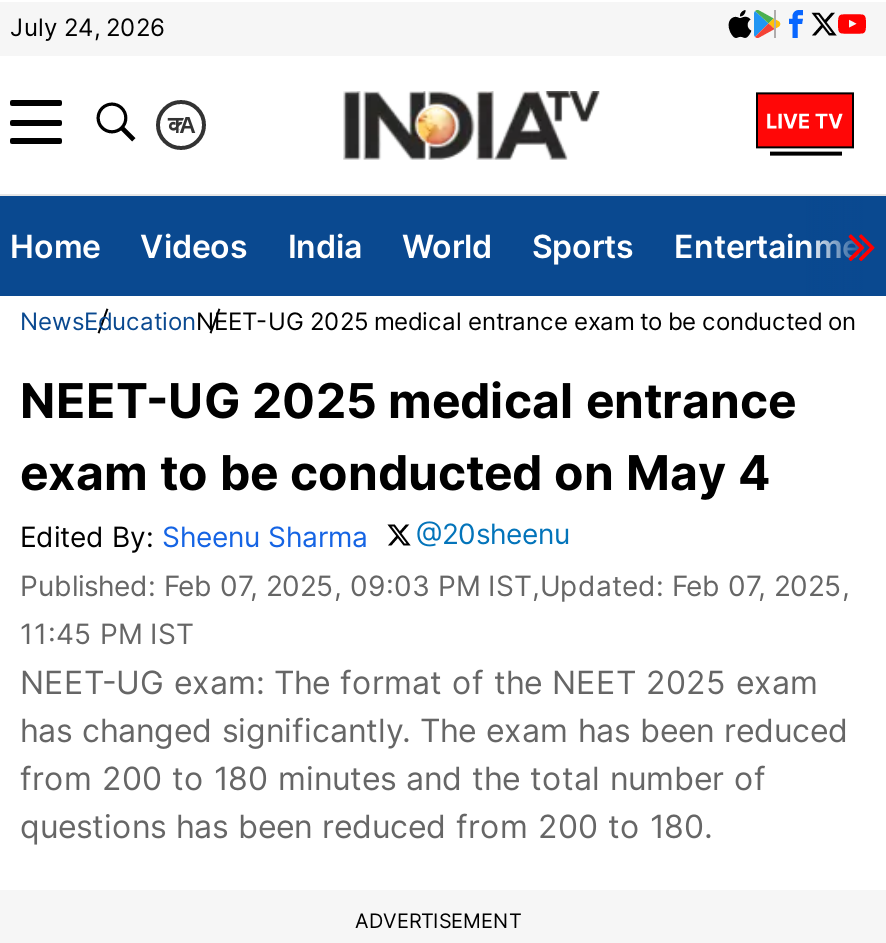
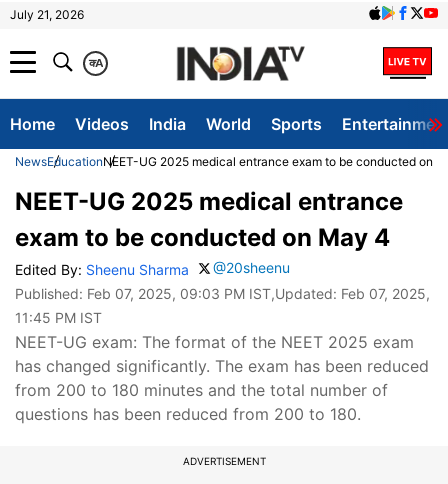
[10,12,164,42] July 24, 2026 -> [10,7,84,22] July 21, 2026

